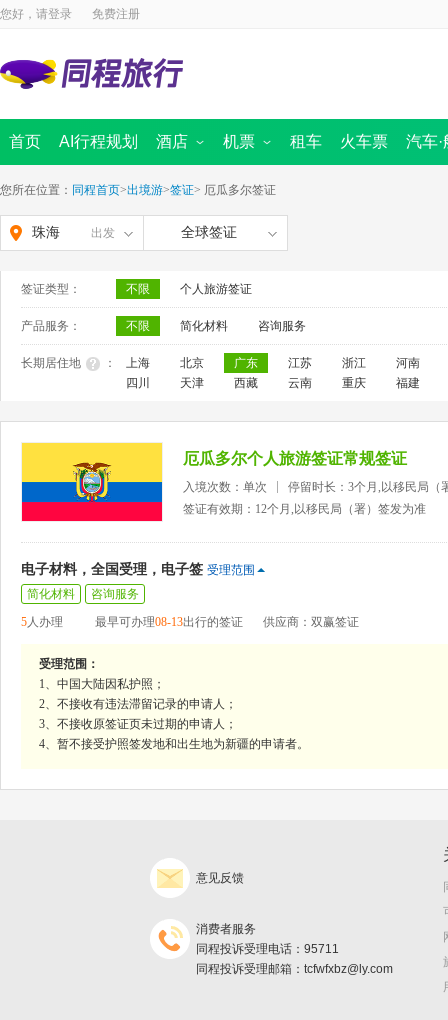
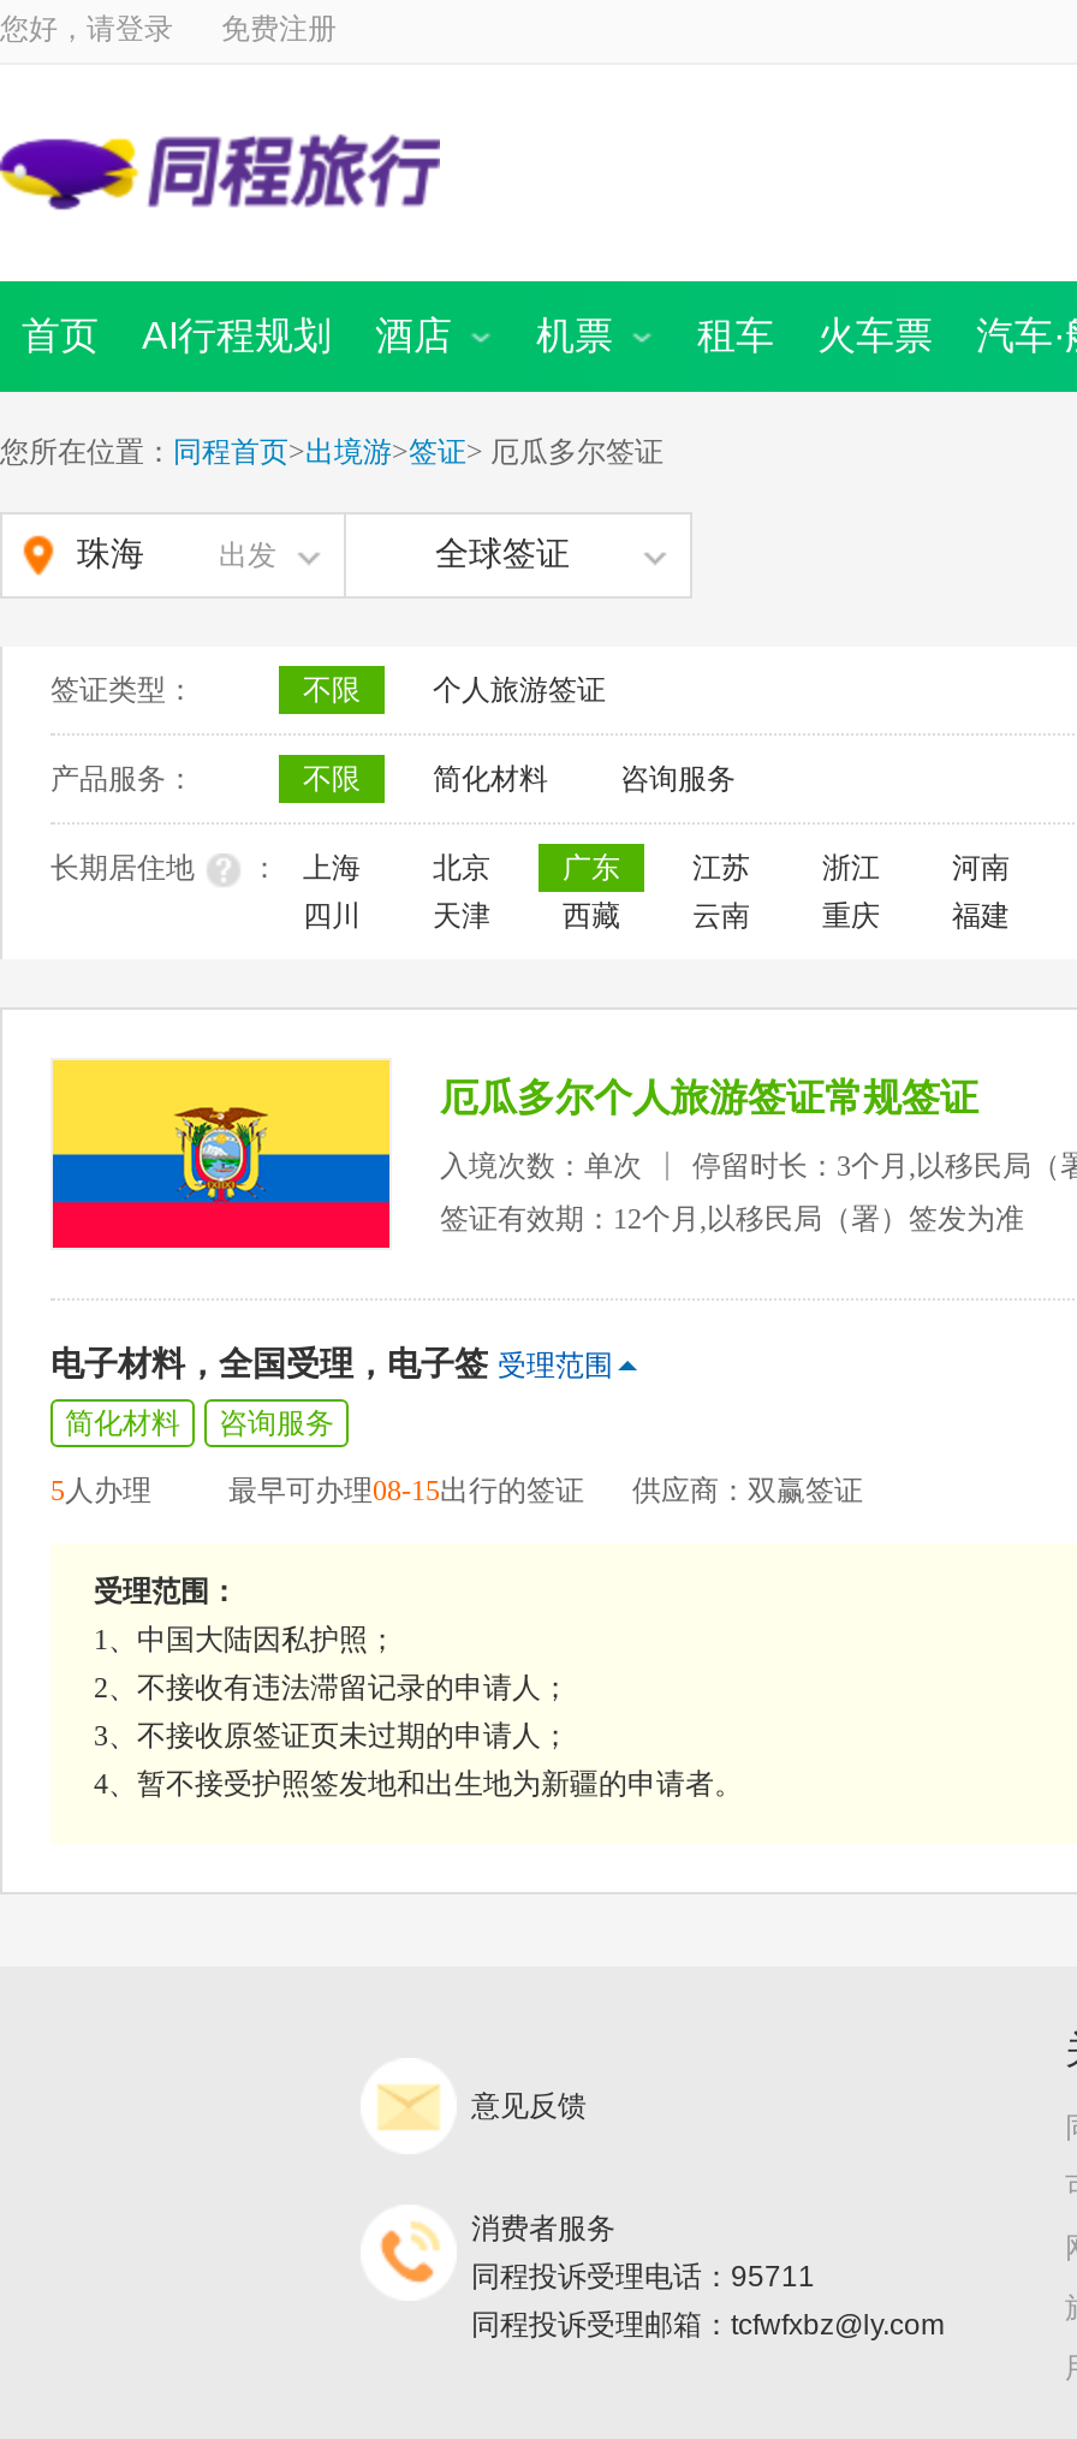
[95,615,243,629] 最早可办理08-13出行的签证 -> [228,1474,584,1507] 最早可办理08-15出行的签证

